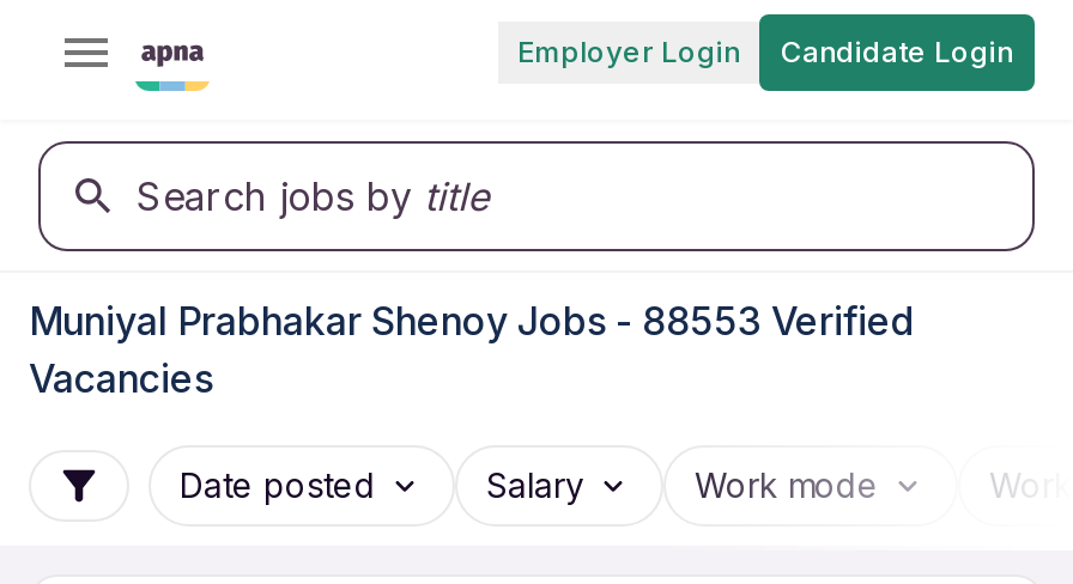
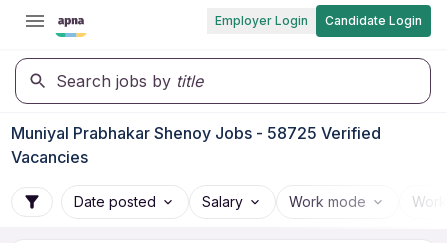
[29,297,915,345] Muniyal Prabhakar Shenoy Jobs - 88553 Verified -> [11,123,381,143] Muniyal Prabhakar Shenoy Jobs - 58725 Verified

